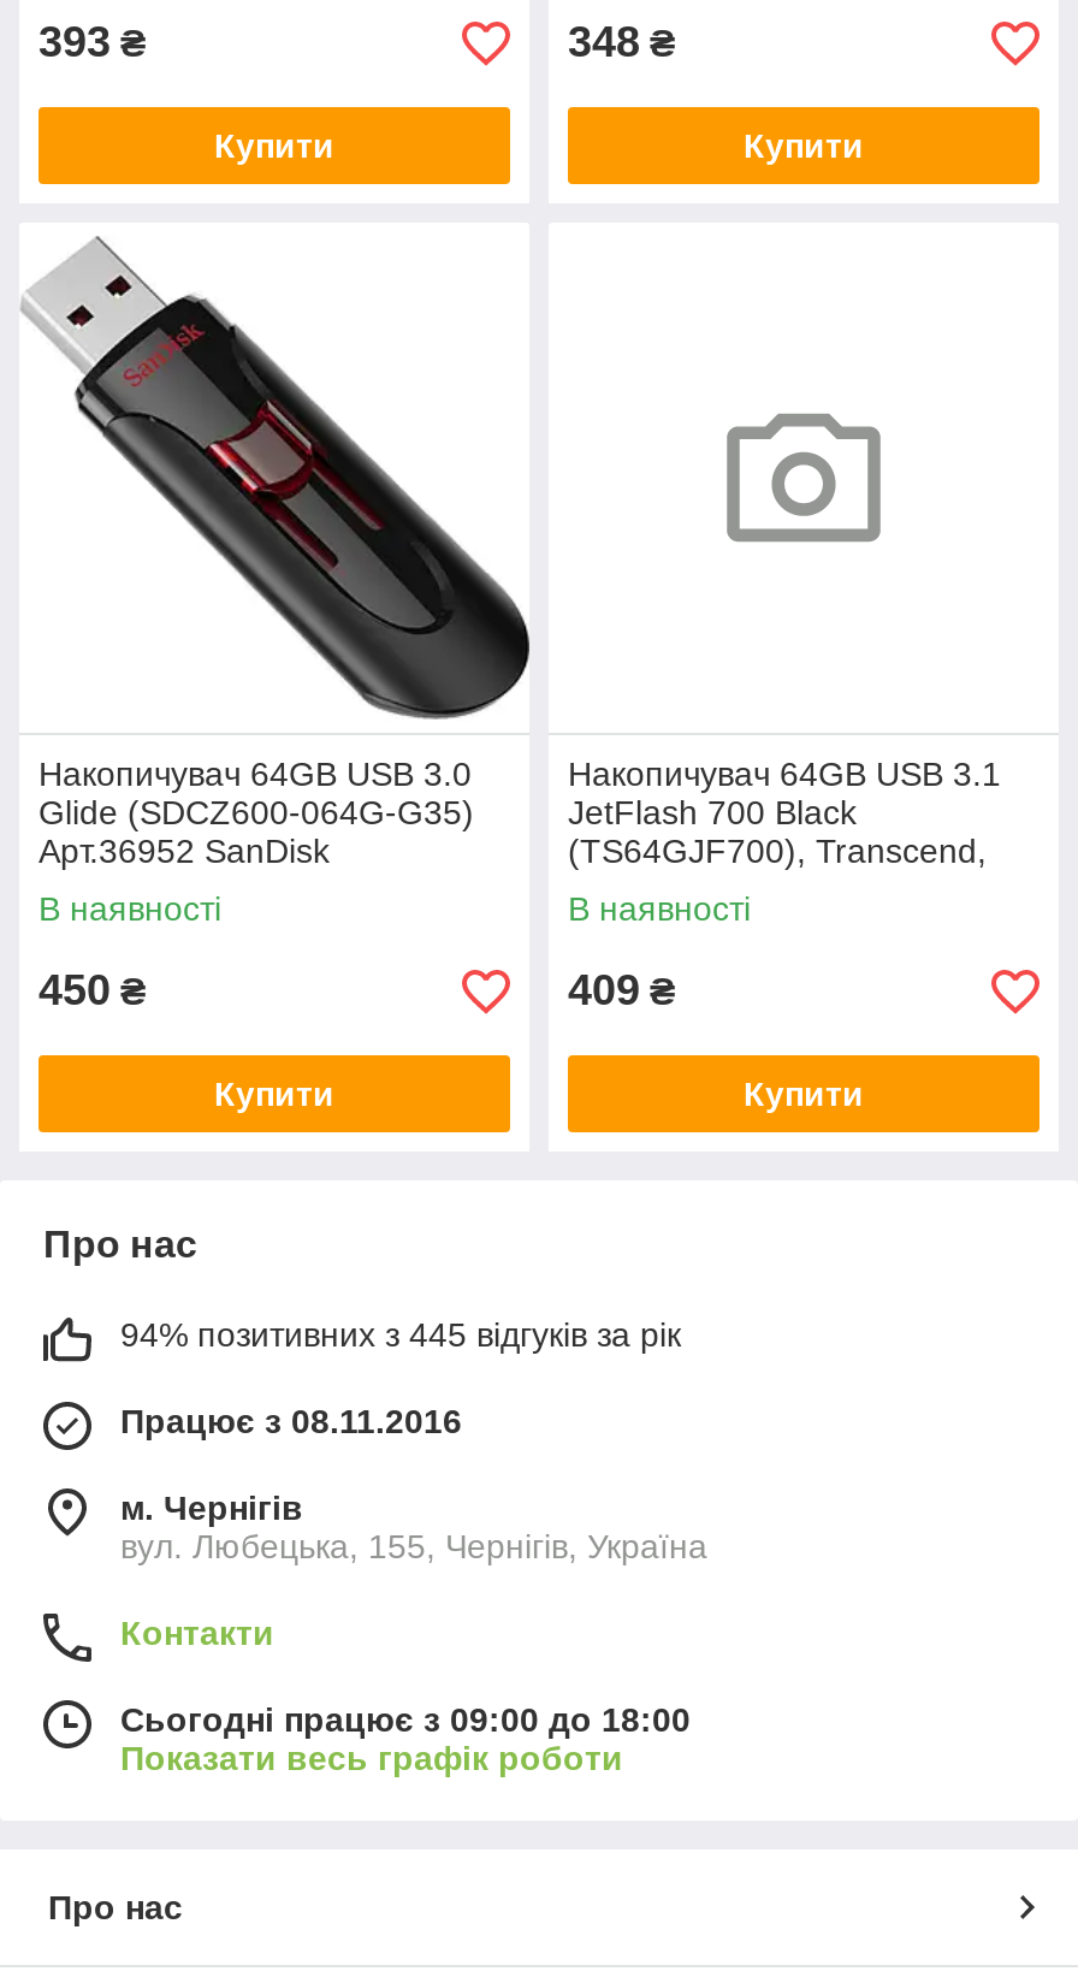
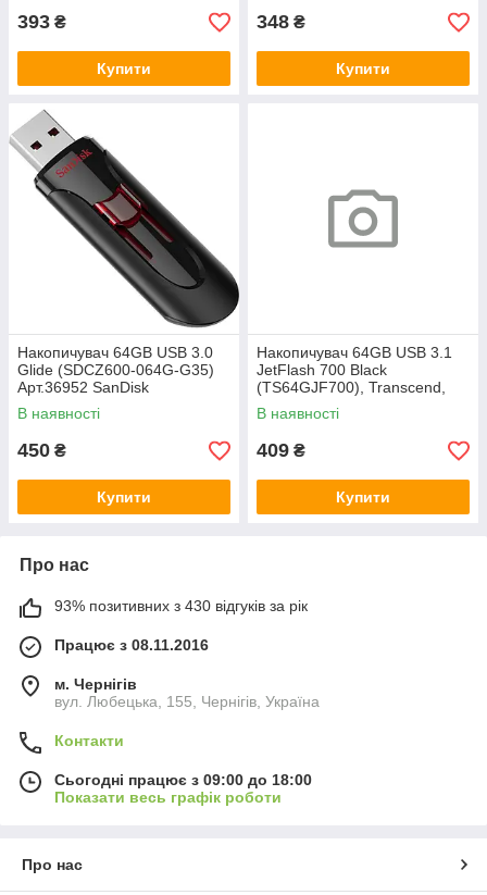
[120,1315,681,1354] 94% позитивних з 445 відгуків за рік -> [54,597,308,614] 93% позитивних з 430 відгуків за рік

